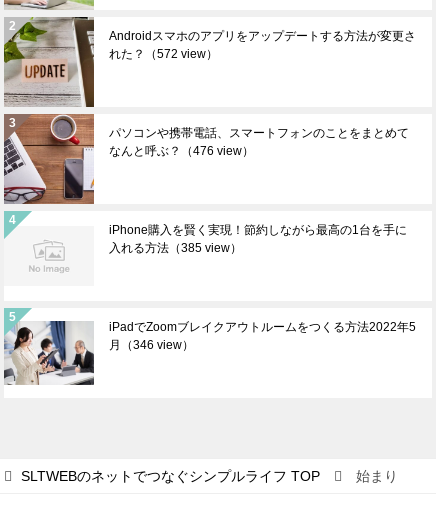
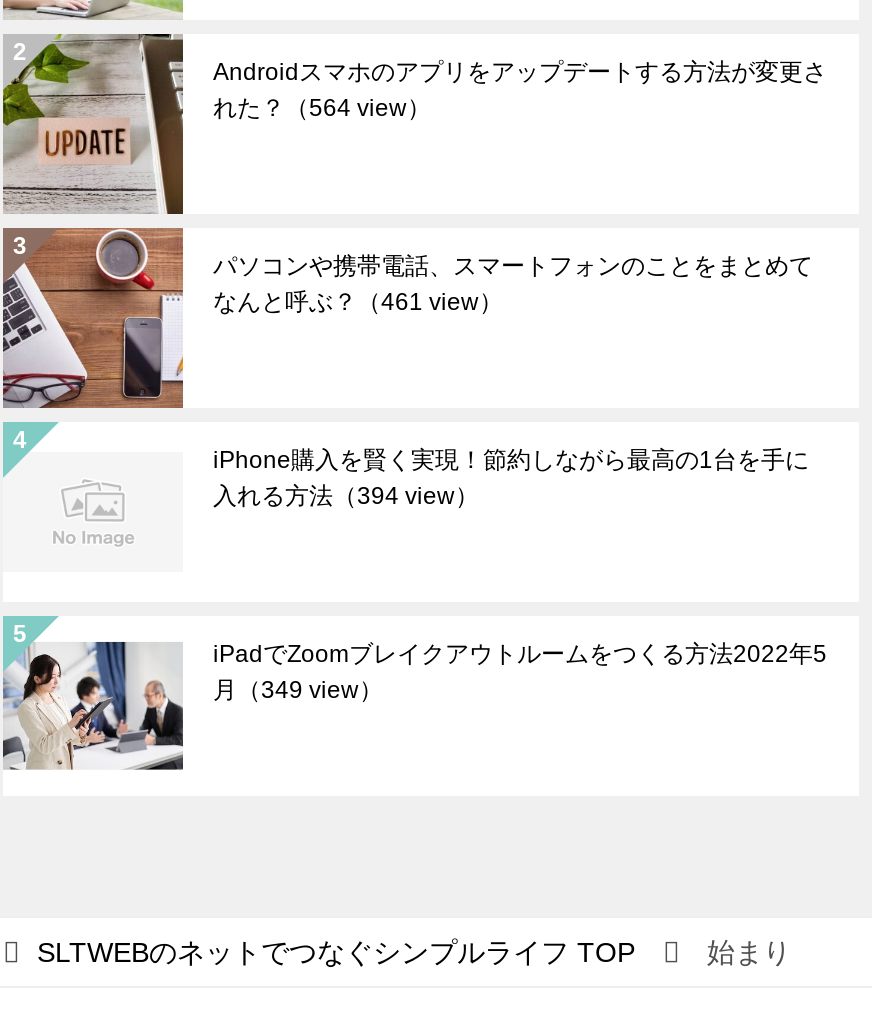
[109,47,218,61] れた？（572 view） -> [213,94,431,122] れた？（564 view）
[109,144,254,158] なんと呼ぶ？（476 view） -> [213,288,503,316] なんと呼ぶ？（461 view）
[109,241,242,255] 入れる方法（385 view） -> [213,482,479,510] 入れる方法（394 view）
[109,338,194,352] 月（346 view） -> [213,676,383,704] 月（349 view）

